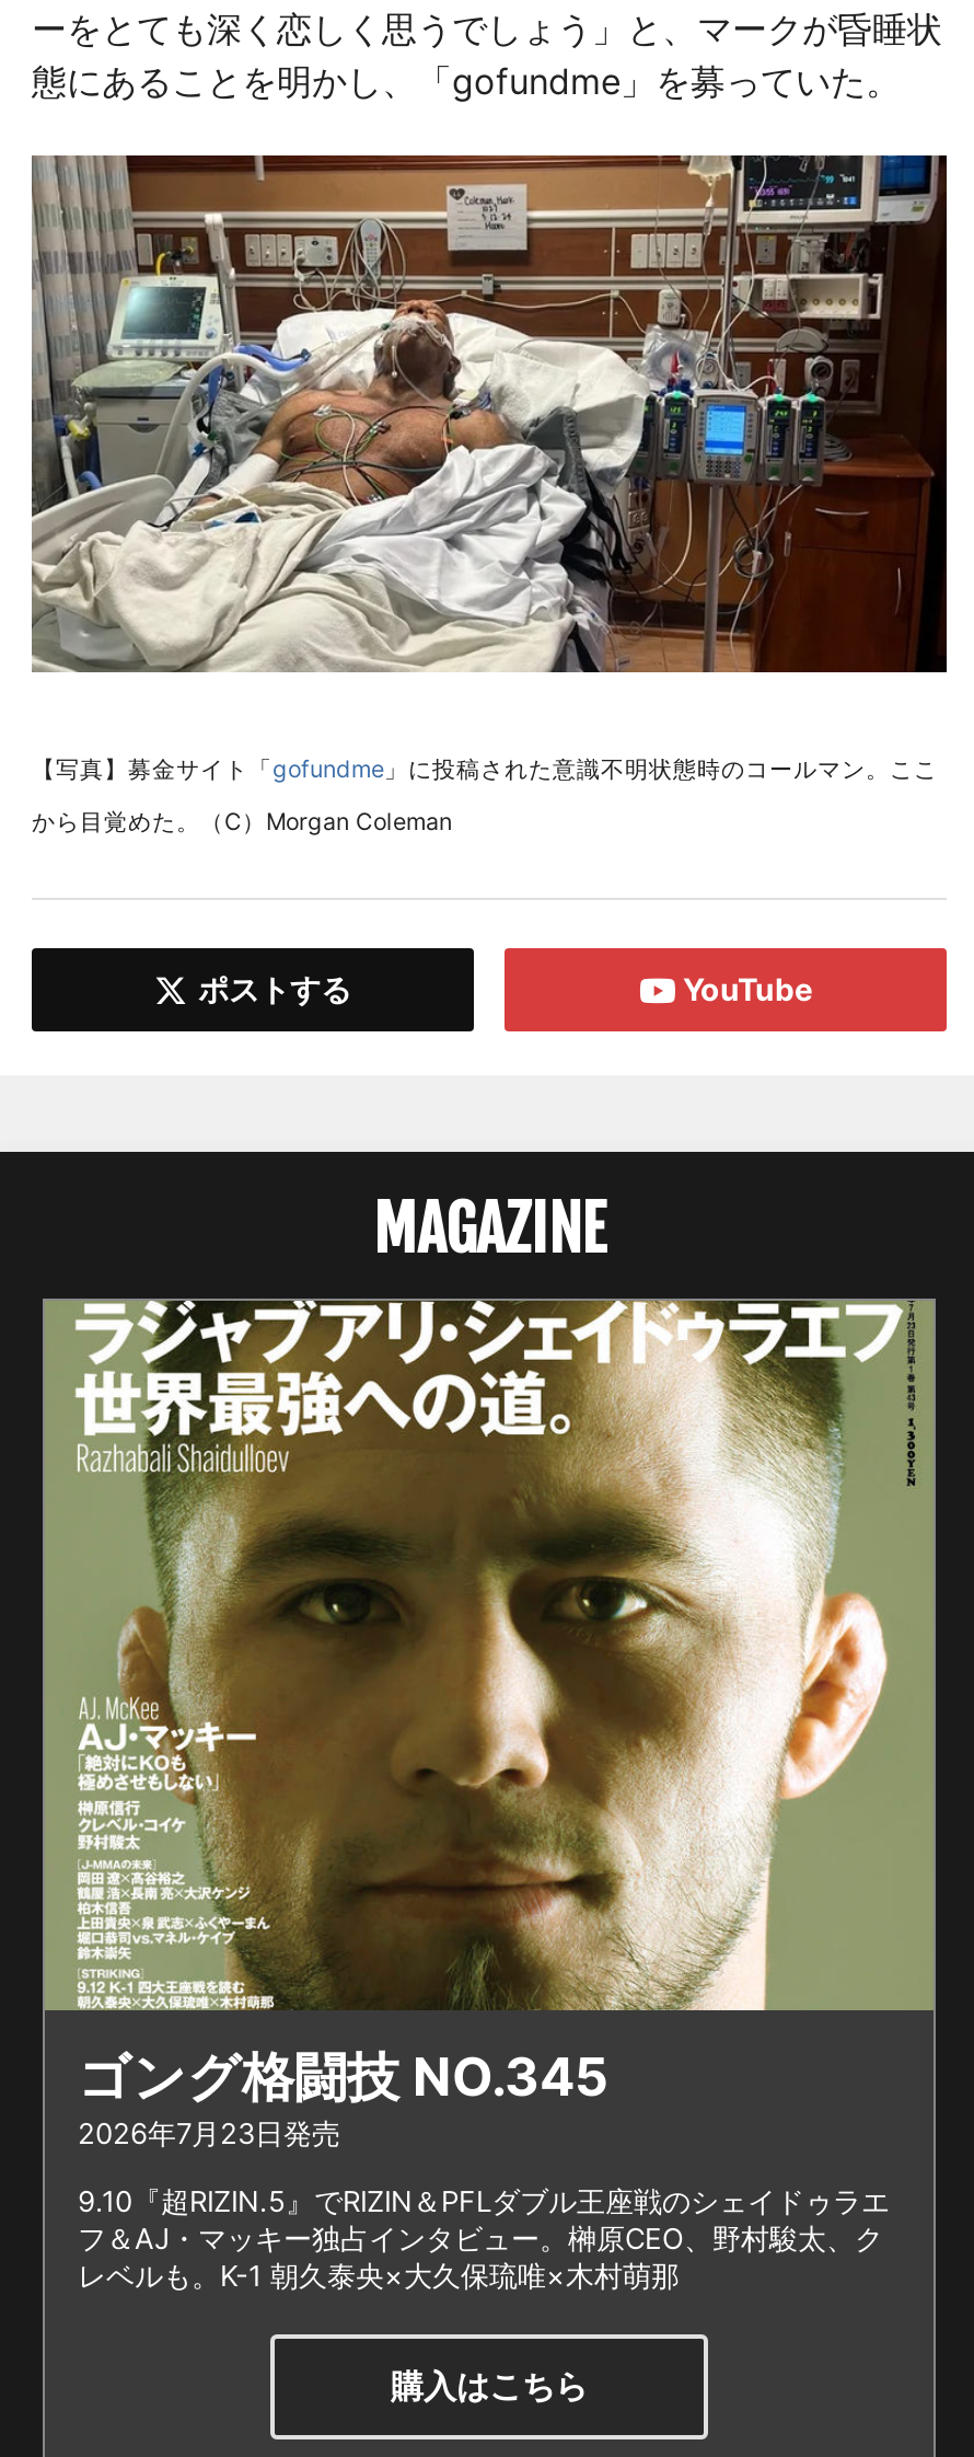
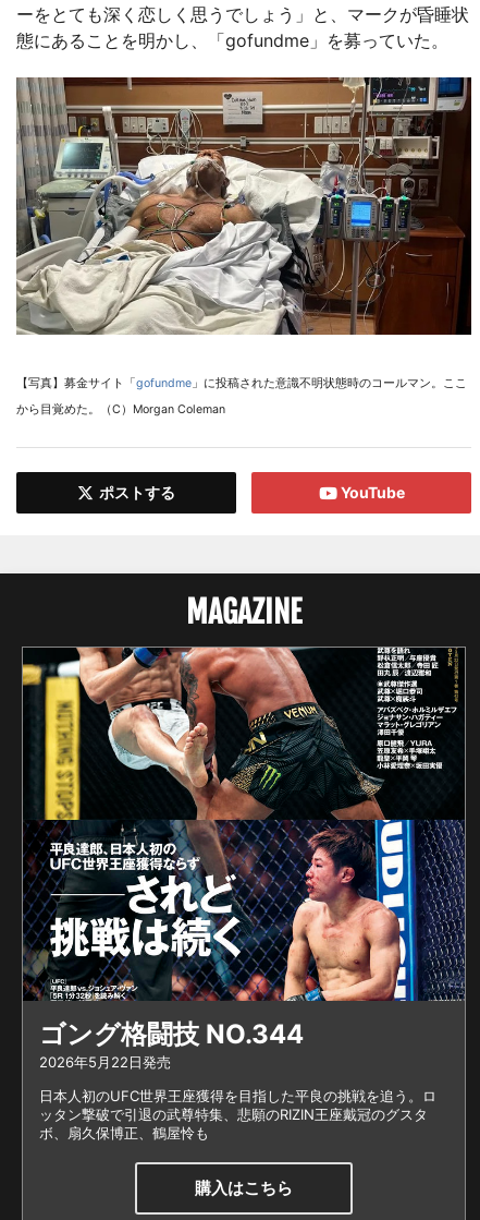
[43,1299,936,2152] [image] | ゴング格闘技 NO.345 | 2026年7月23日発売 -> [23,647,466,1071] [image] | ゴング格闘技 NO.344 | 2026年5月22日発売
[78,2184,890,2294] 9.10『超RIZIN.5』でRIZIN＆PFLダブル王座戦のシェイドゥラエ | フ＆AJ・マッキー独占インタビュー。榊原CEO、野村駿太、ク | レベルも。K-1 朝久泰央×大久保琉唯×木村萌那 -> [39,1088,436,1142] 日本人初のUFC世界王座獲得を目指した平良の挑戦を追う。ロ | ッタン撃破で引退の武尊特集、悲願のRIZIN王座戴冠のグスタ | ボ、扇久保博正、鶴屋怜も

